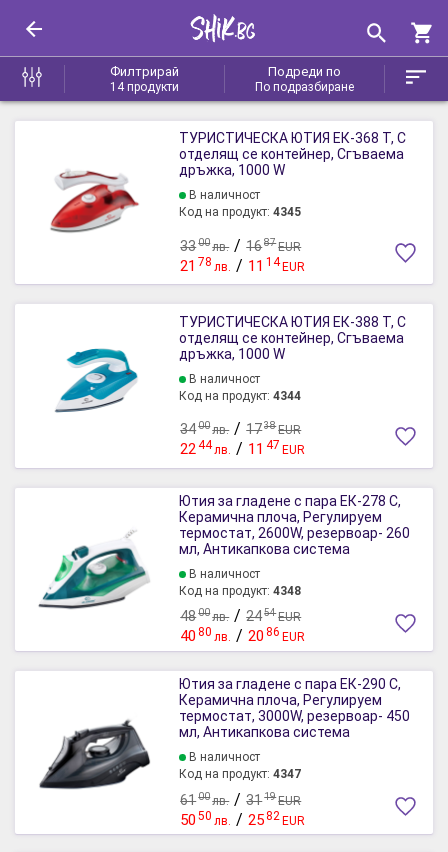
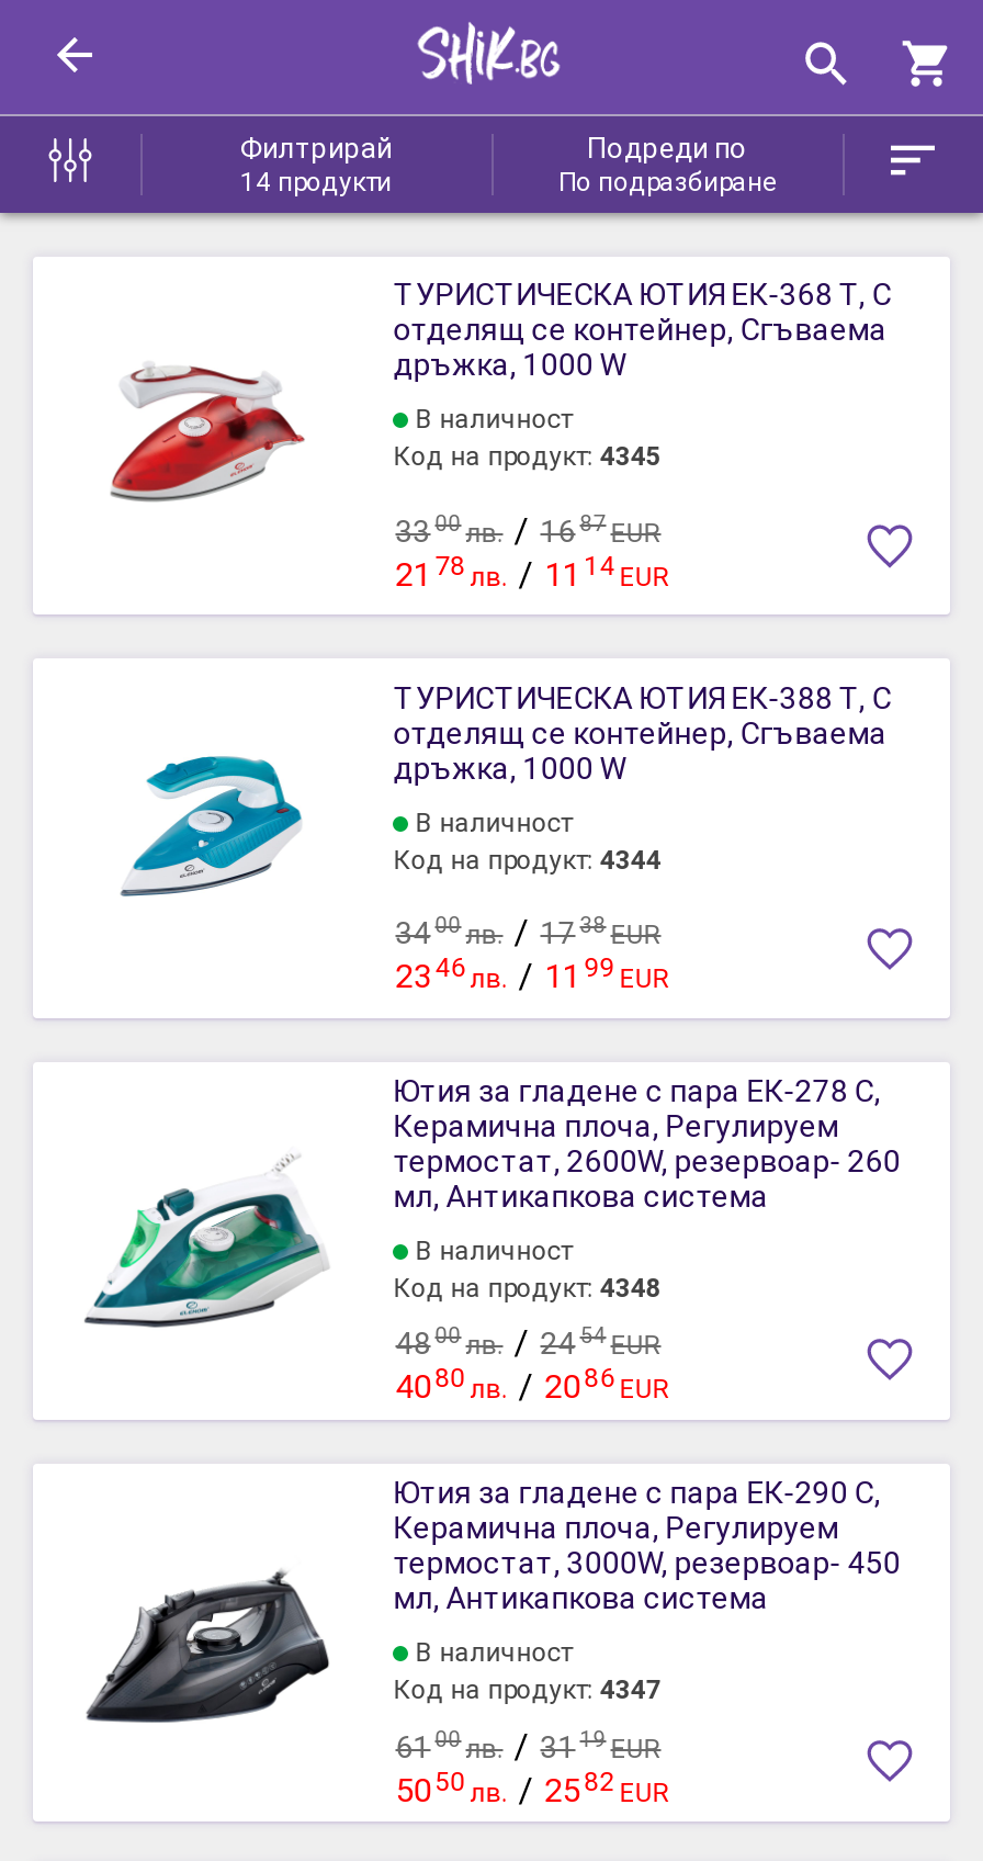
[180,438,305,458] 22 44 лв. / 11 47 EUR -> [395,953,670,997] 23 46 лв. / 11 99 EUR

